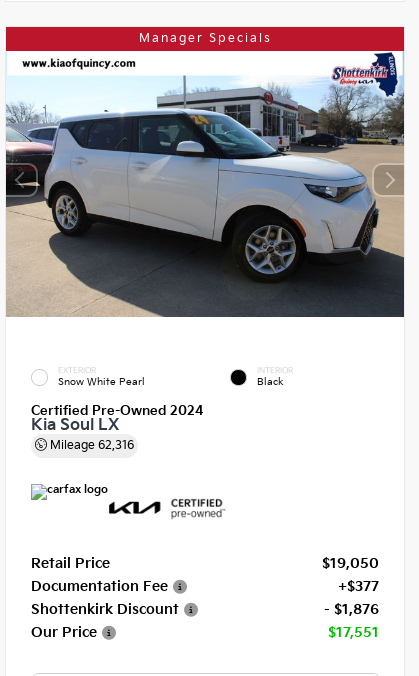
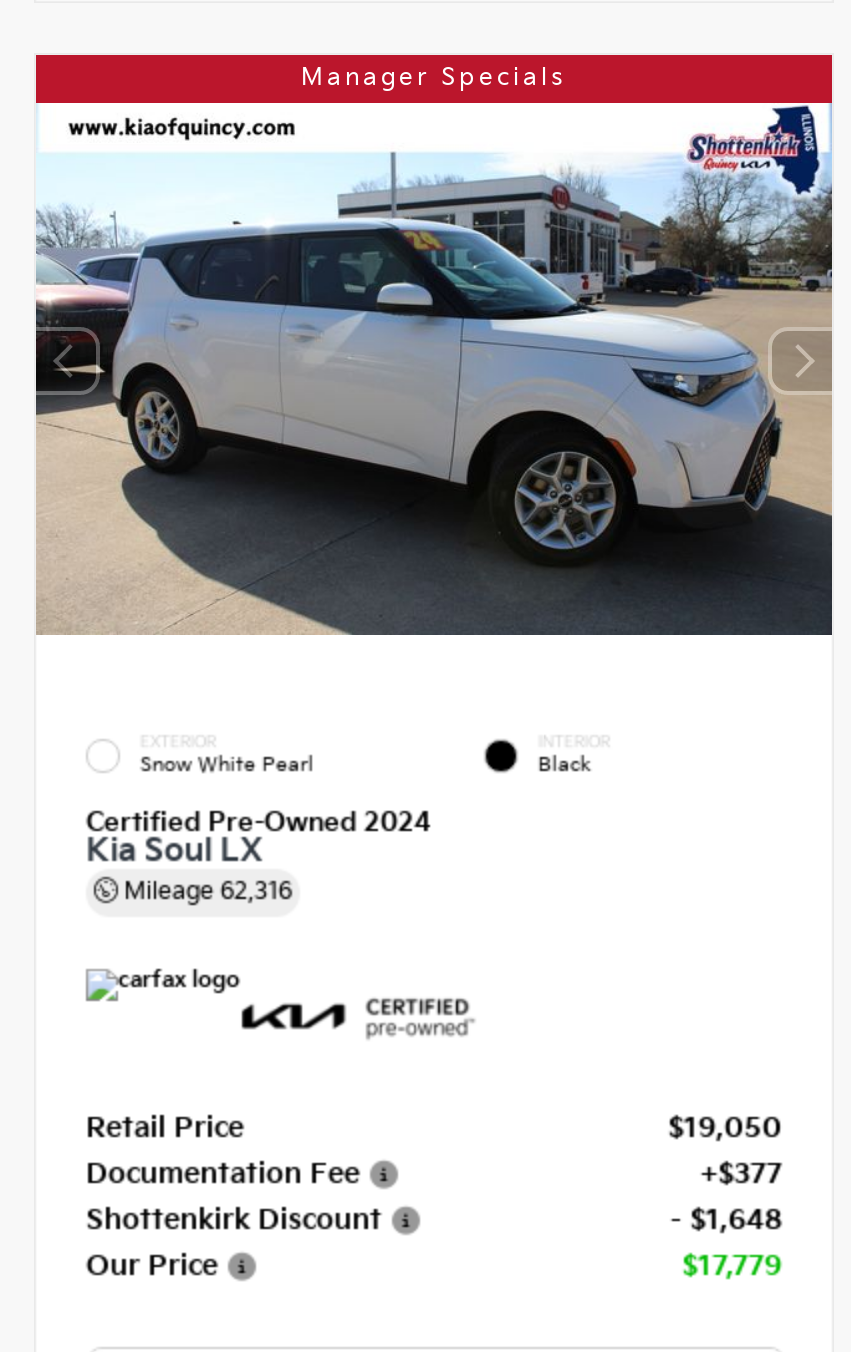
[324,600,379,617] - $1,876 -> [670,1201,782,1235] - $1,648
[328,623,379,640] $17,551 -> [682,1247,782,1281] $17,779

